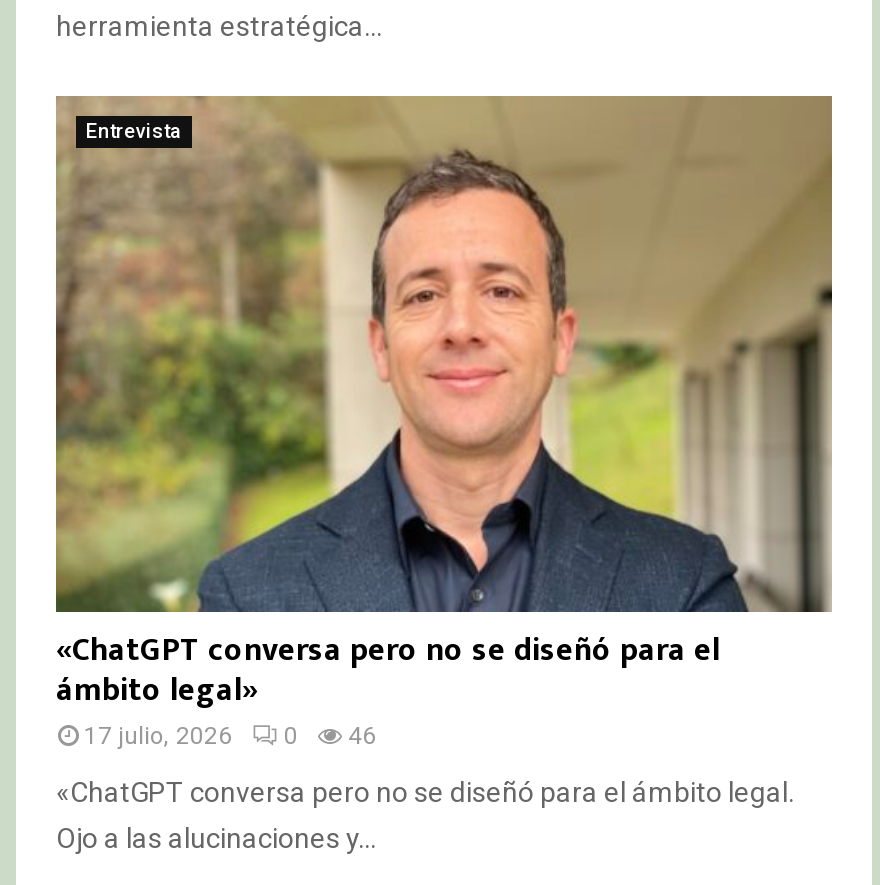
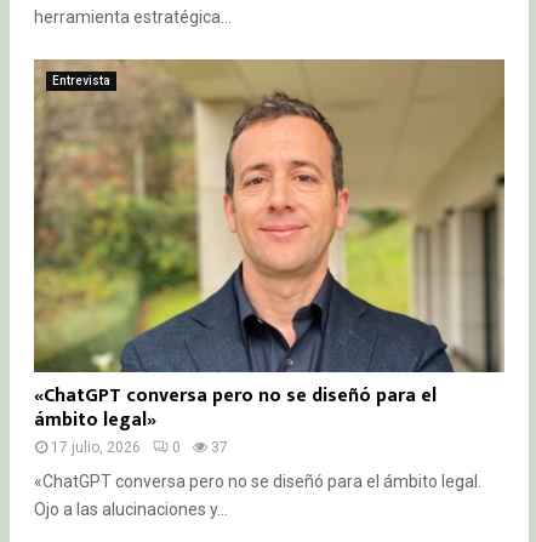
[84,723,376,751] 17 julio, 2026 0 46 -> [51,439,228,456] 17 julio, 2026 0 37

